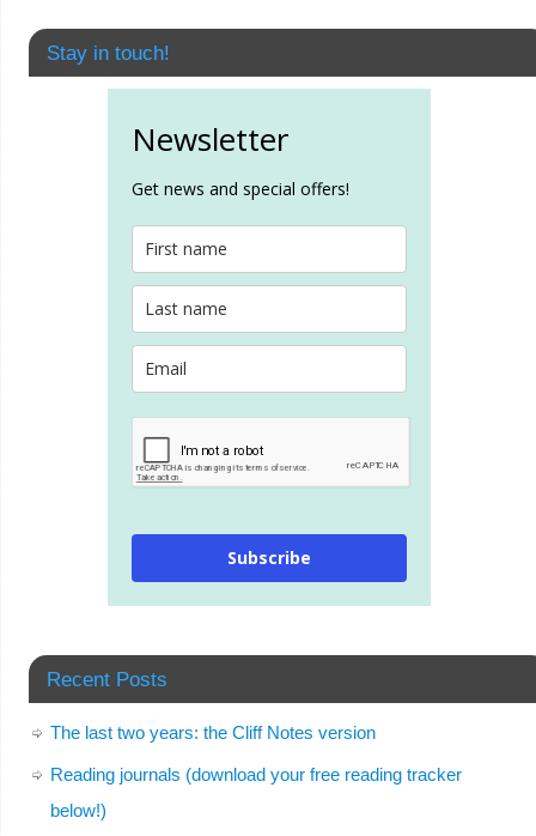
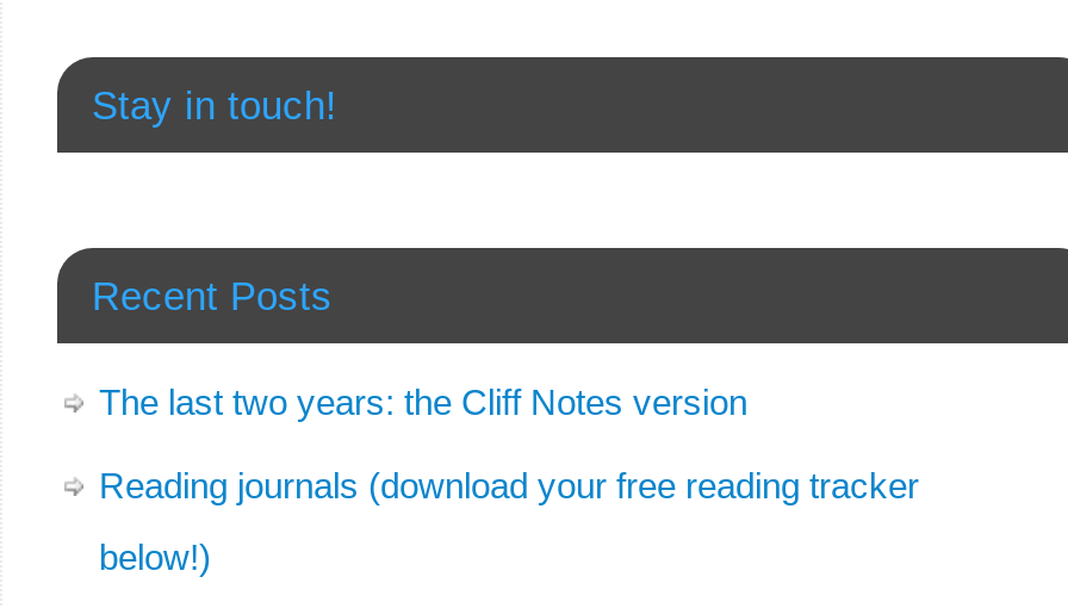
[108,89,431,606] [image] | Newsletter | Get news and special offers! -> none
[227,546,310,569] Subscribe -> none

